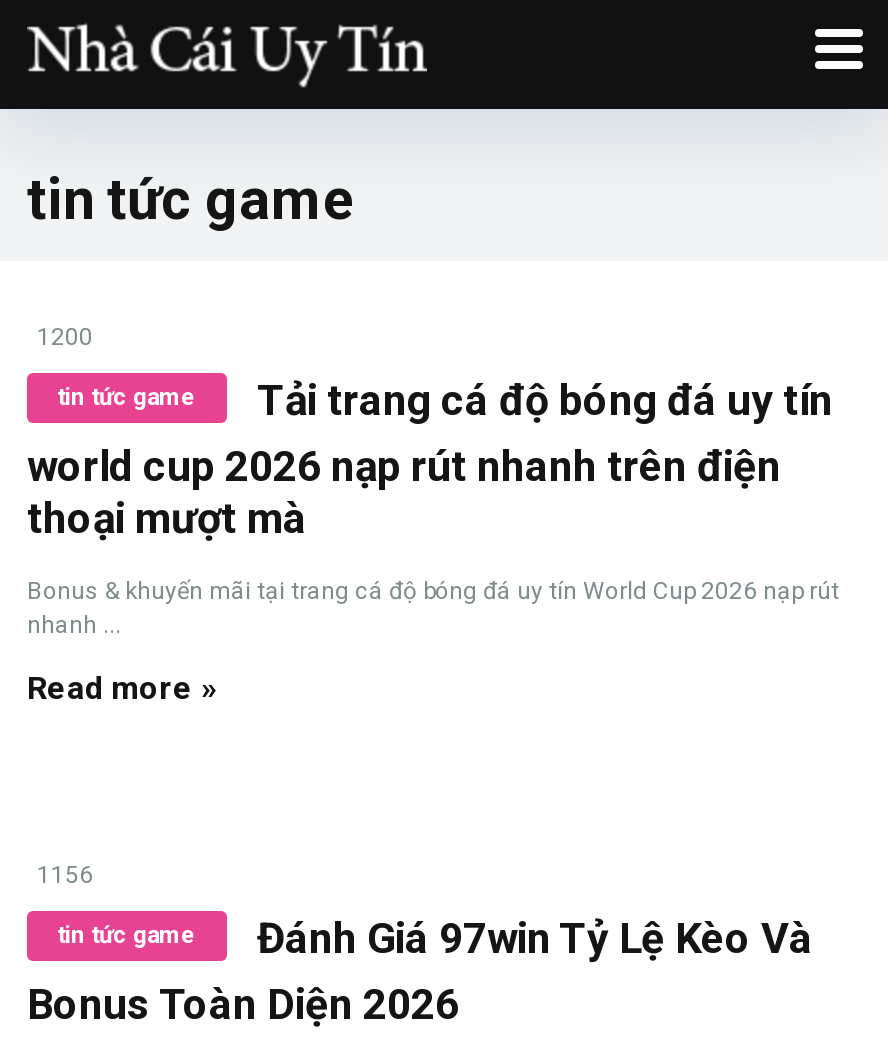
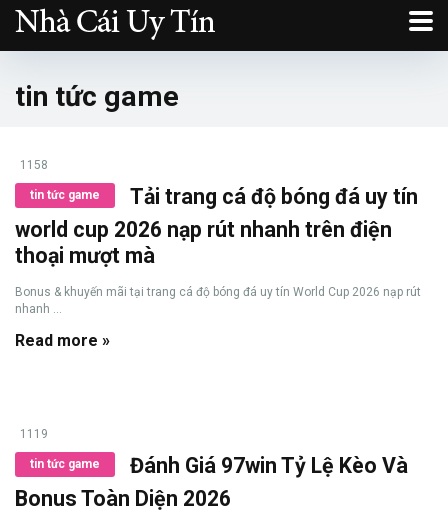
[37,323,93,351] 1200 -> [20,158,48,172] 1158
[37,861,93,889] 1156 -> [20,427,48,441] 1119

